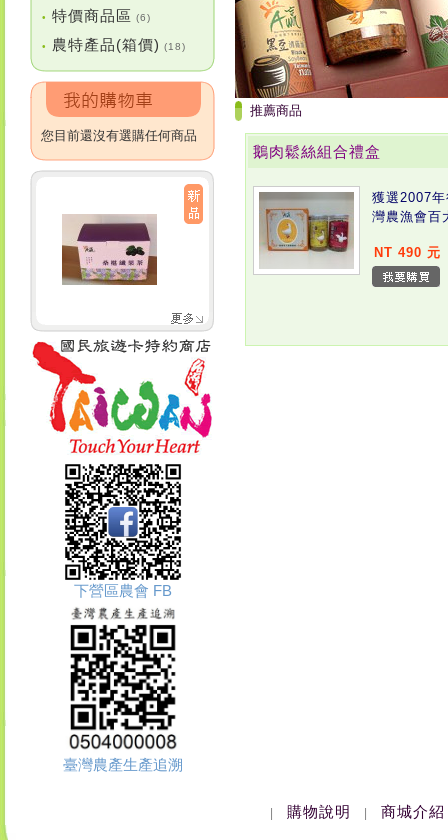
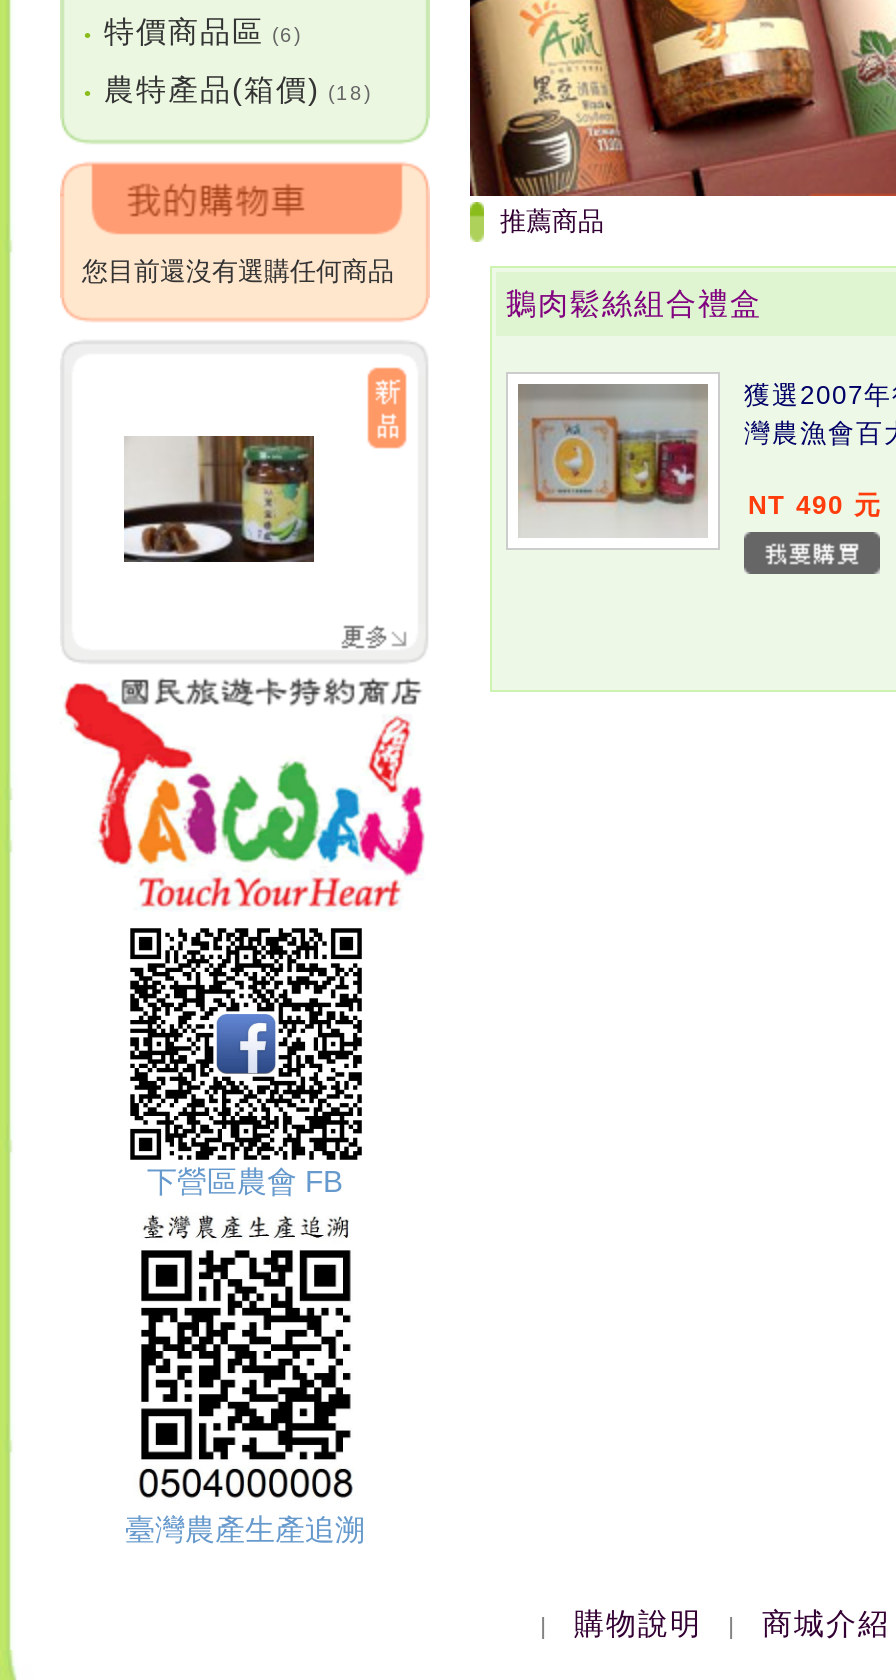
[61,214,158,286] [image] -> [122,430,316,570] [image]

